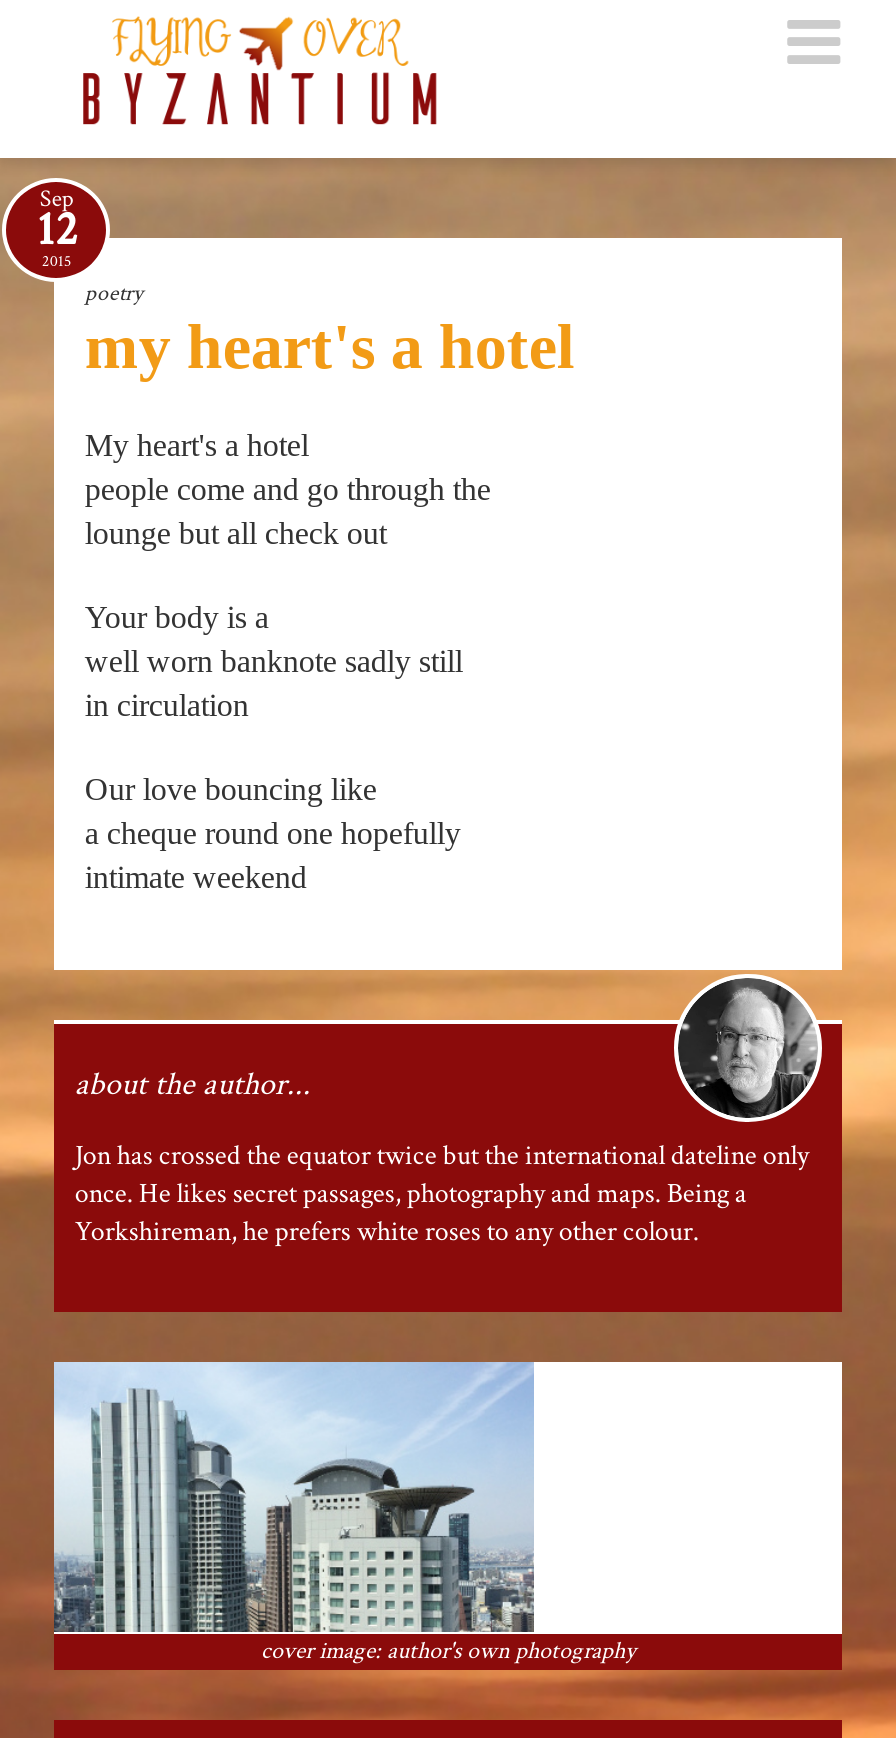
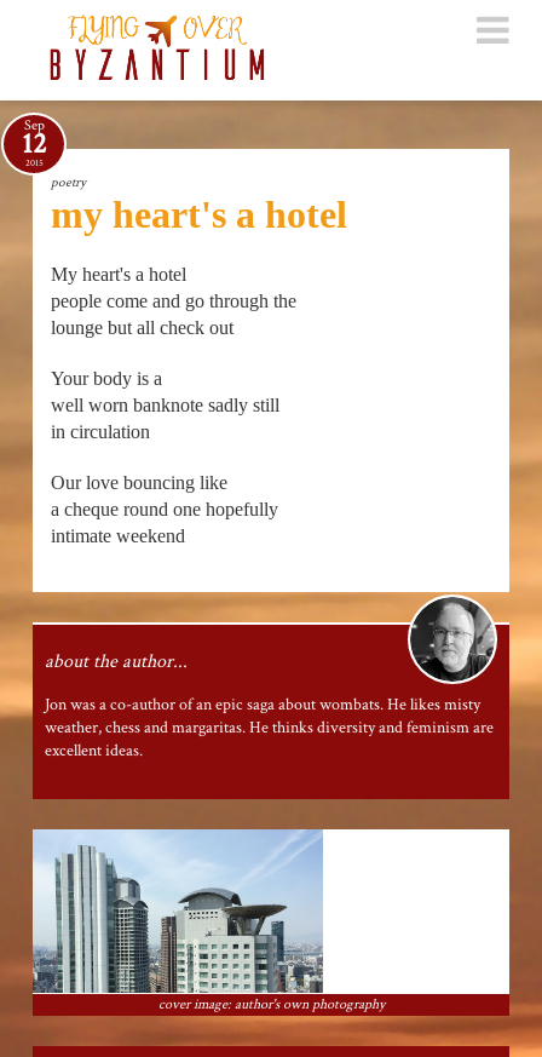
[75,1138,809,1250] Jon has crossed the equator twice but the international dateline only | once. He likes secret passages, photography and maps. Being a | Yorkshireman, he prefers white roses to any other colour. -> [45,694,494,761] Jon was a co-author of an epic saga about wombats. He likes misty | weather, chess and margaritas. He thinks diversity and feminism are | excellent ideas.

